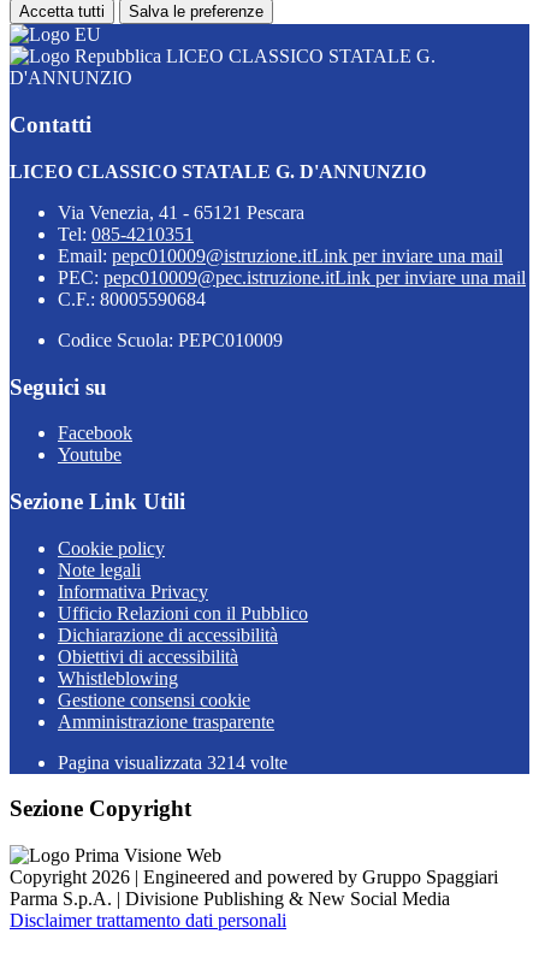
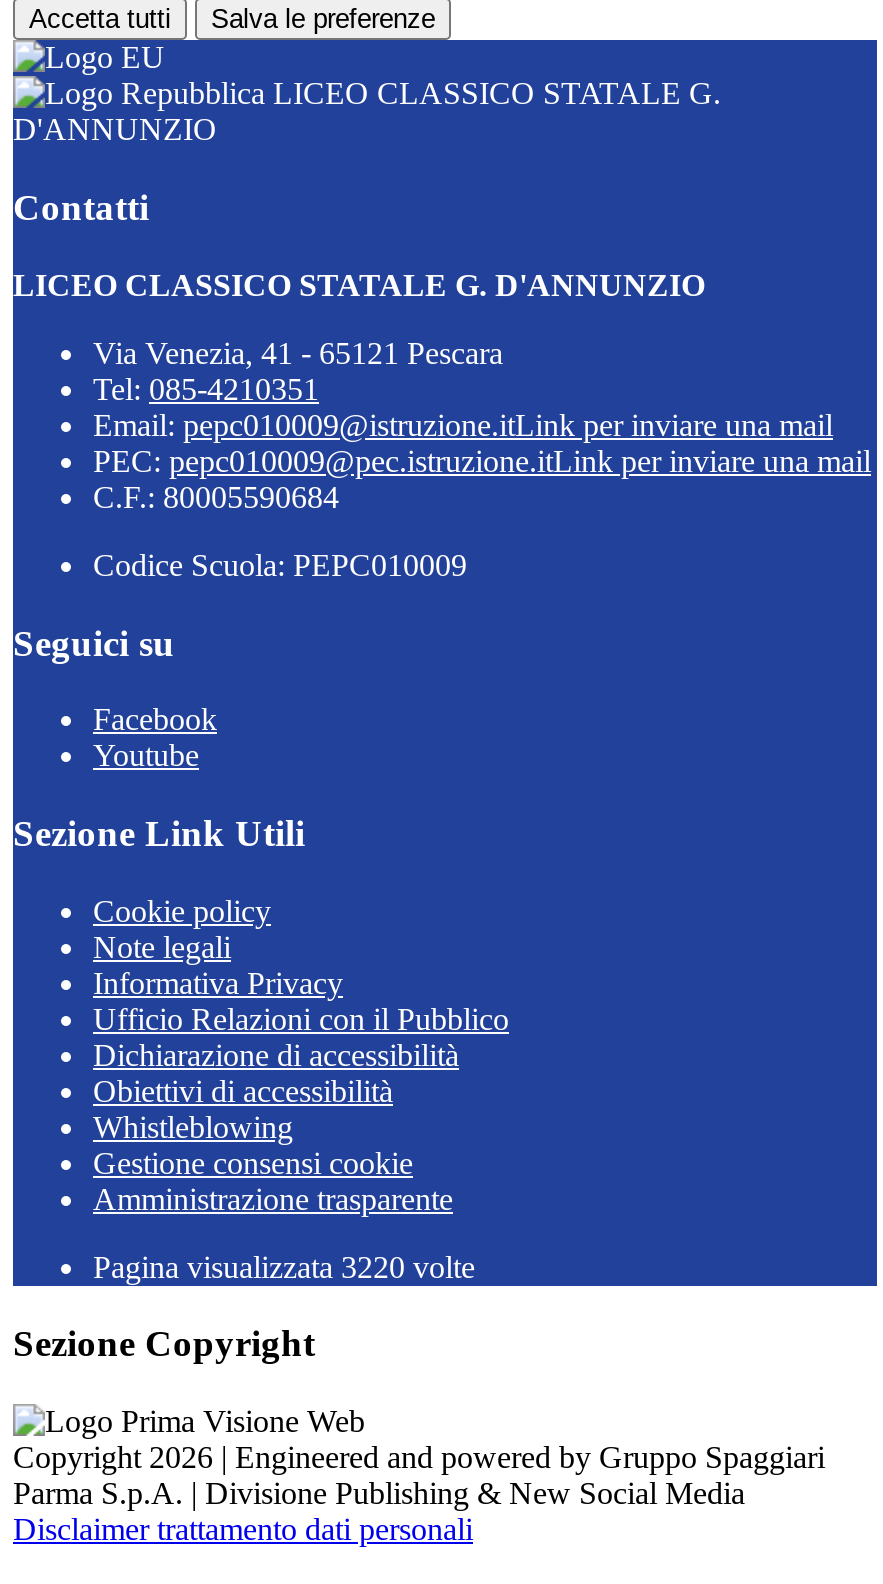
[58,752,288,772] Pagina visualizzata 3214 volte -> [93,1249,475,1283] Pagina visualizzata 3220 volte

